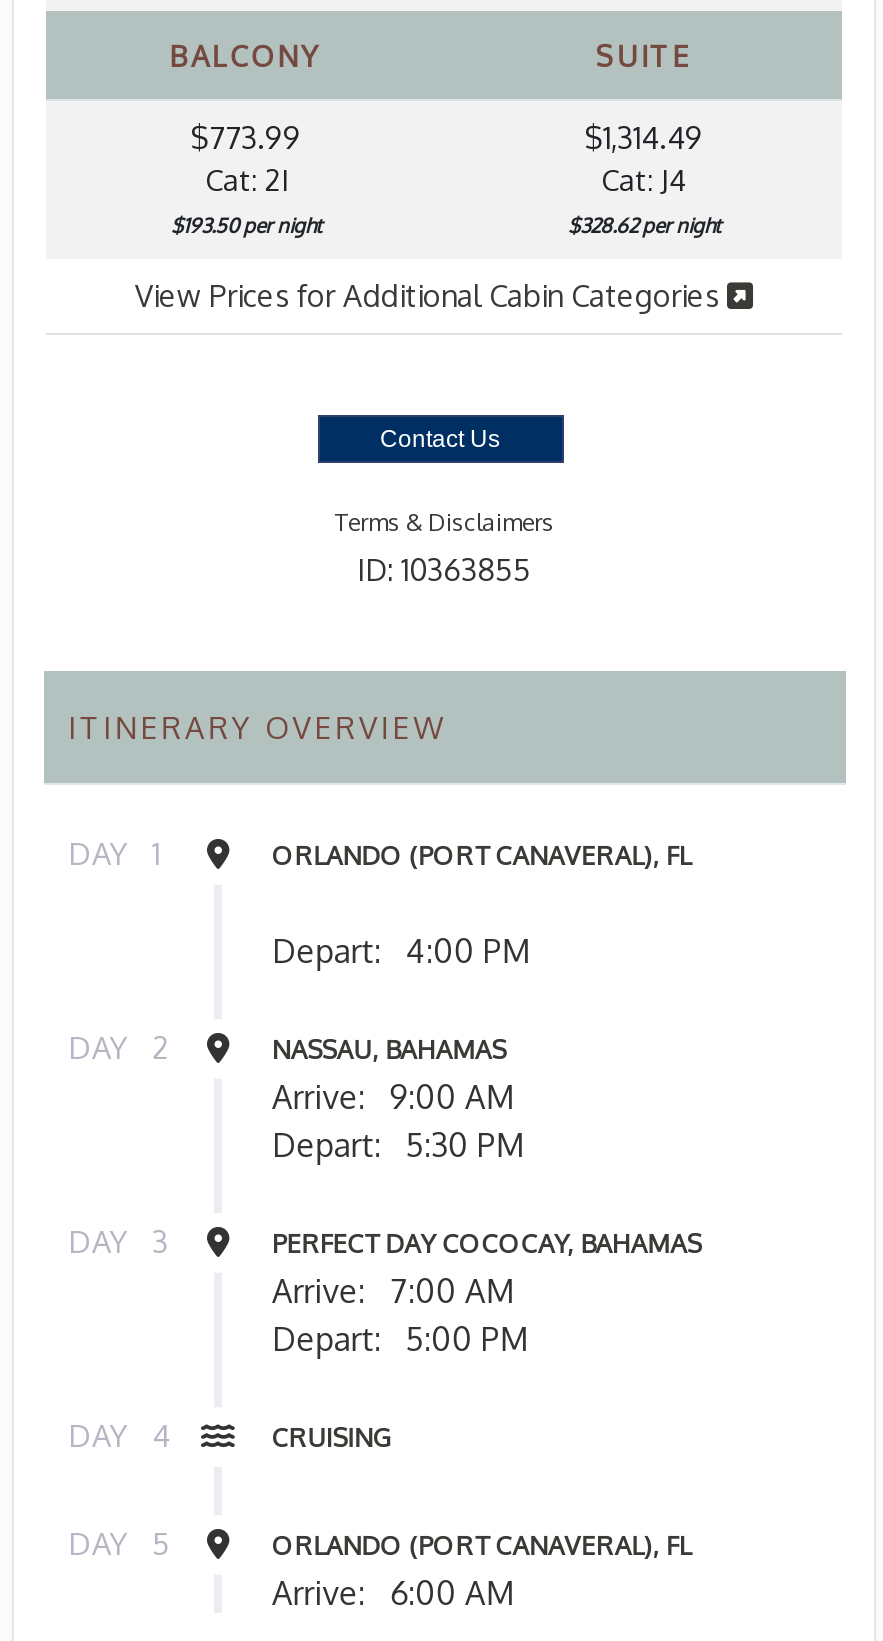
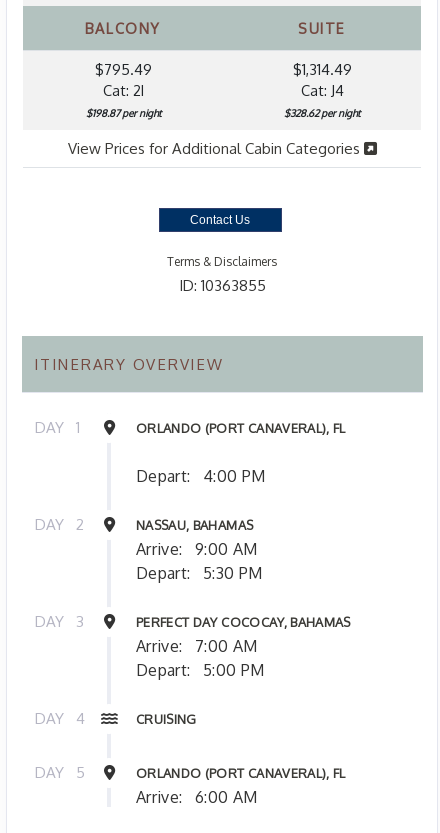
[191,119,301,157] $773.99 -> [94,60,151,79] $795.49
[171,213,321,237] $193.50 per night -> [85,107,160,119] $198.87 per night

